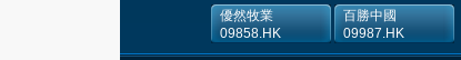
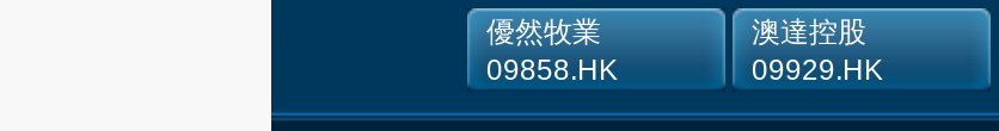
[343,8,404,41] 百勝中國 | 09987.HK -> [752,15,883,87] 澳達控股 | 09929.HK

